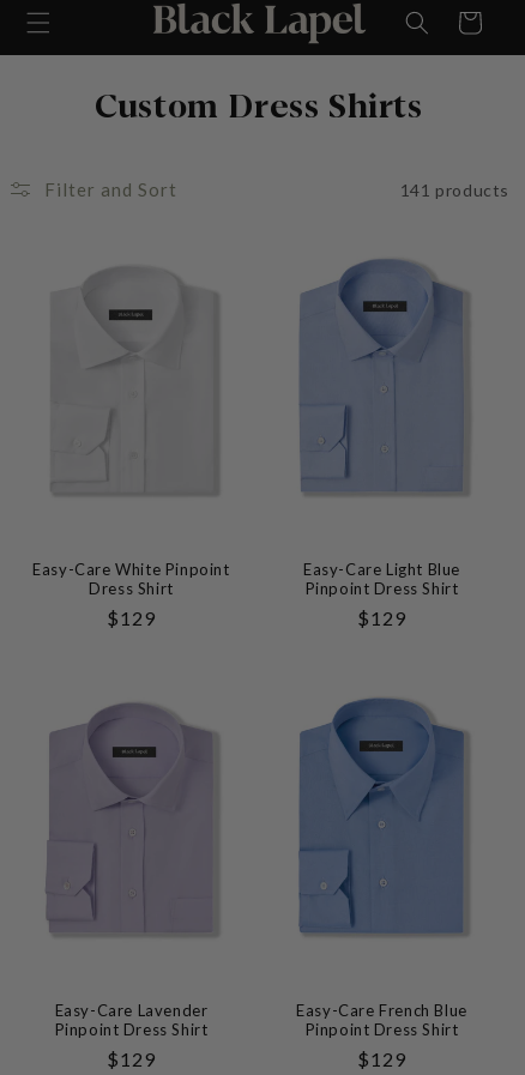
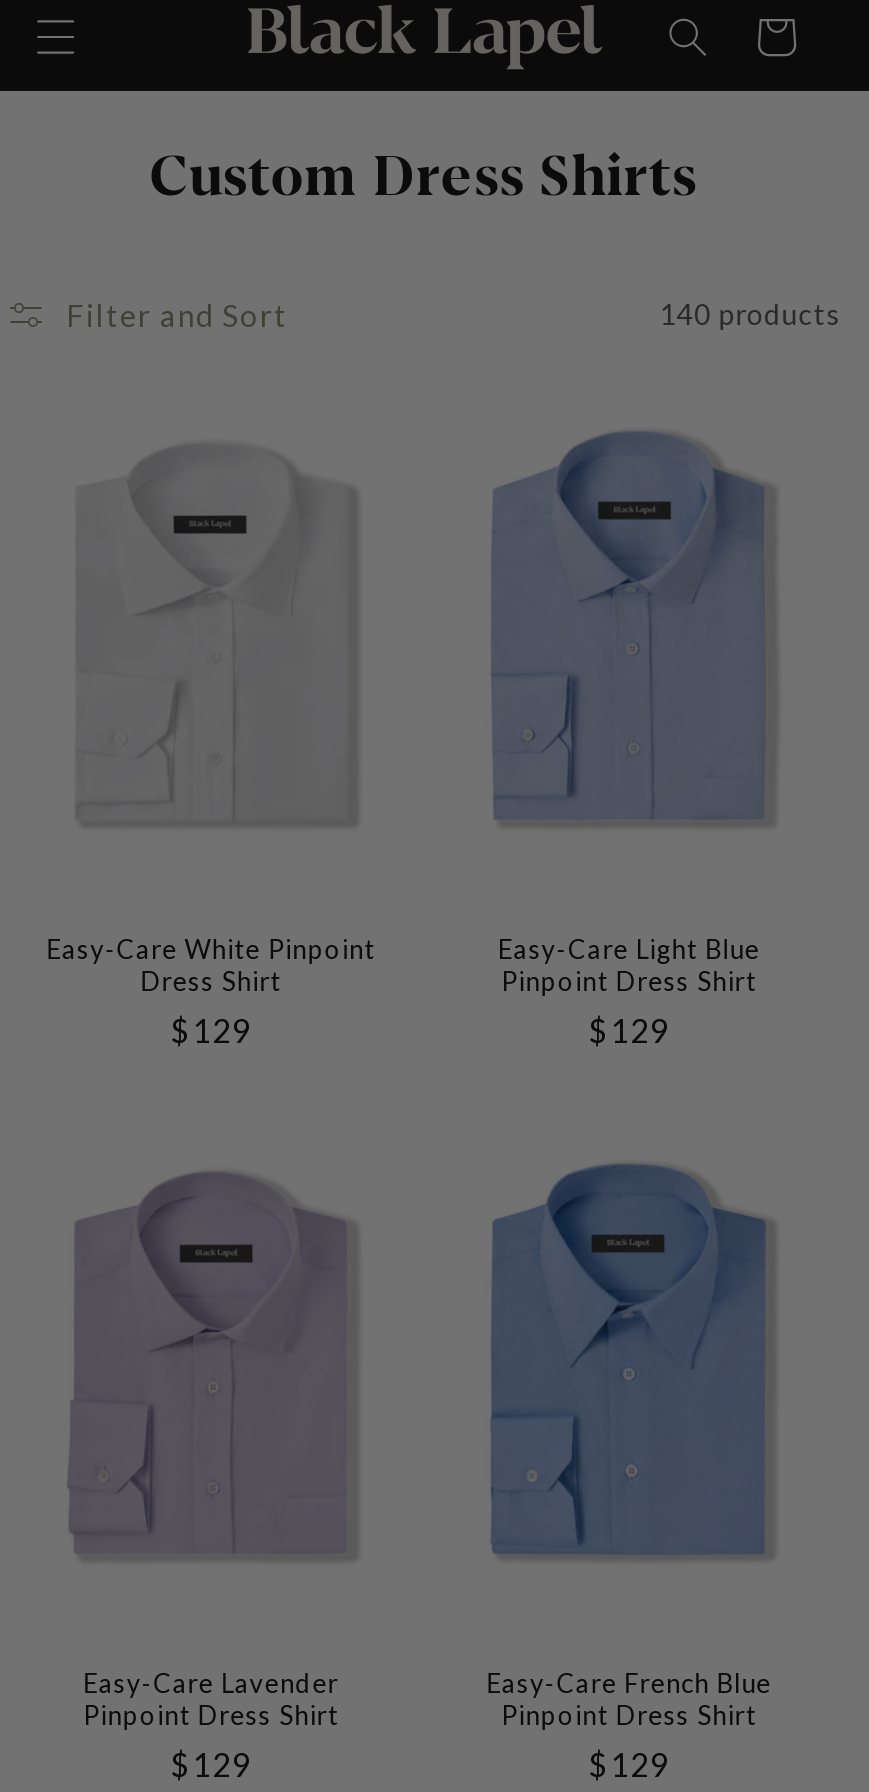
[400,179,509,200] 141 products -> [660,298,842,332] 140 products

